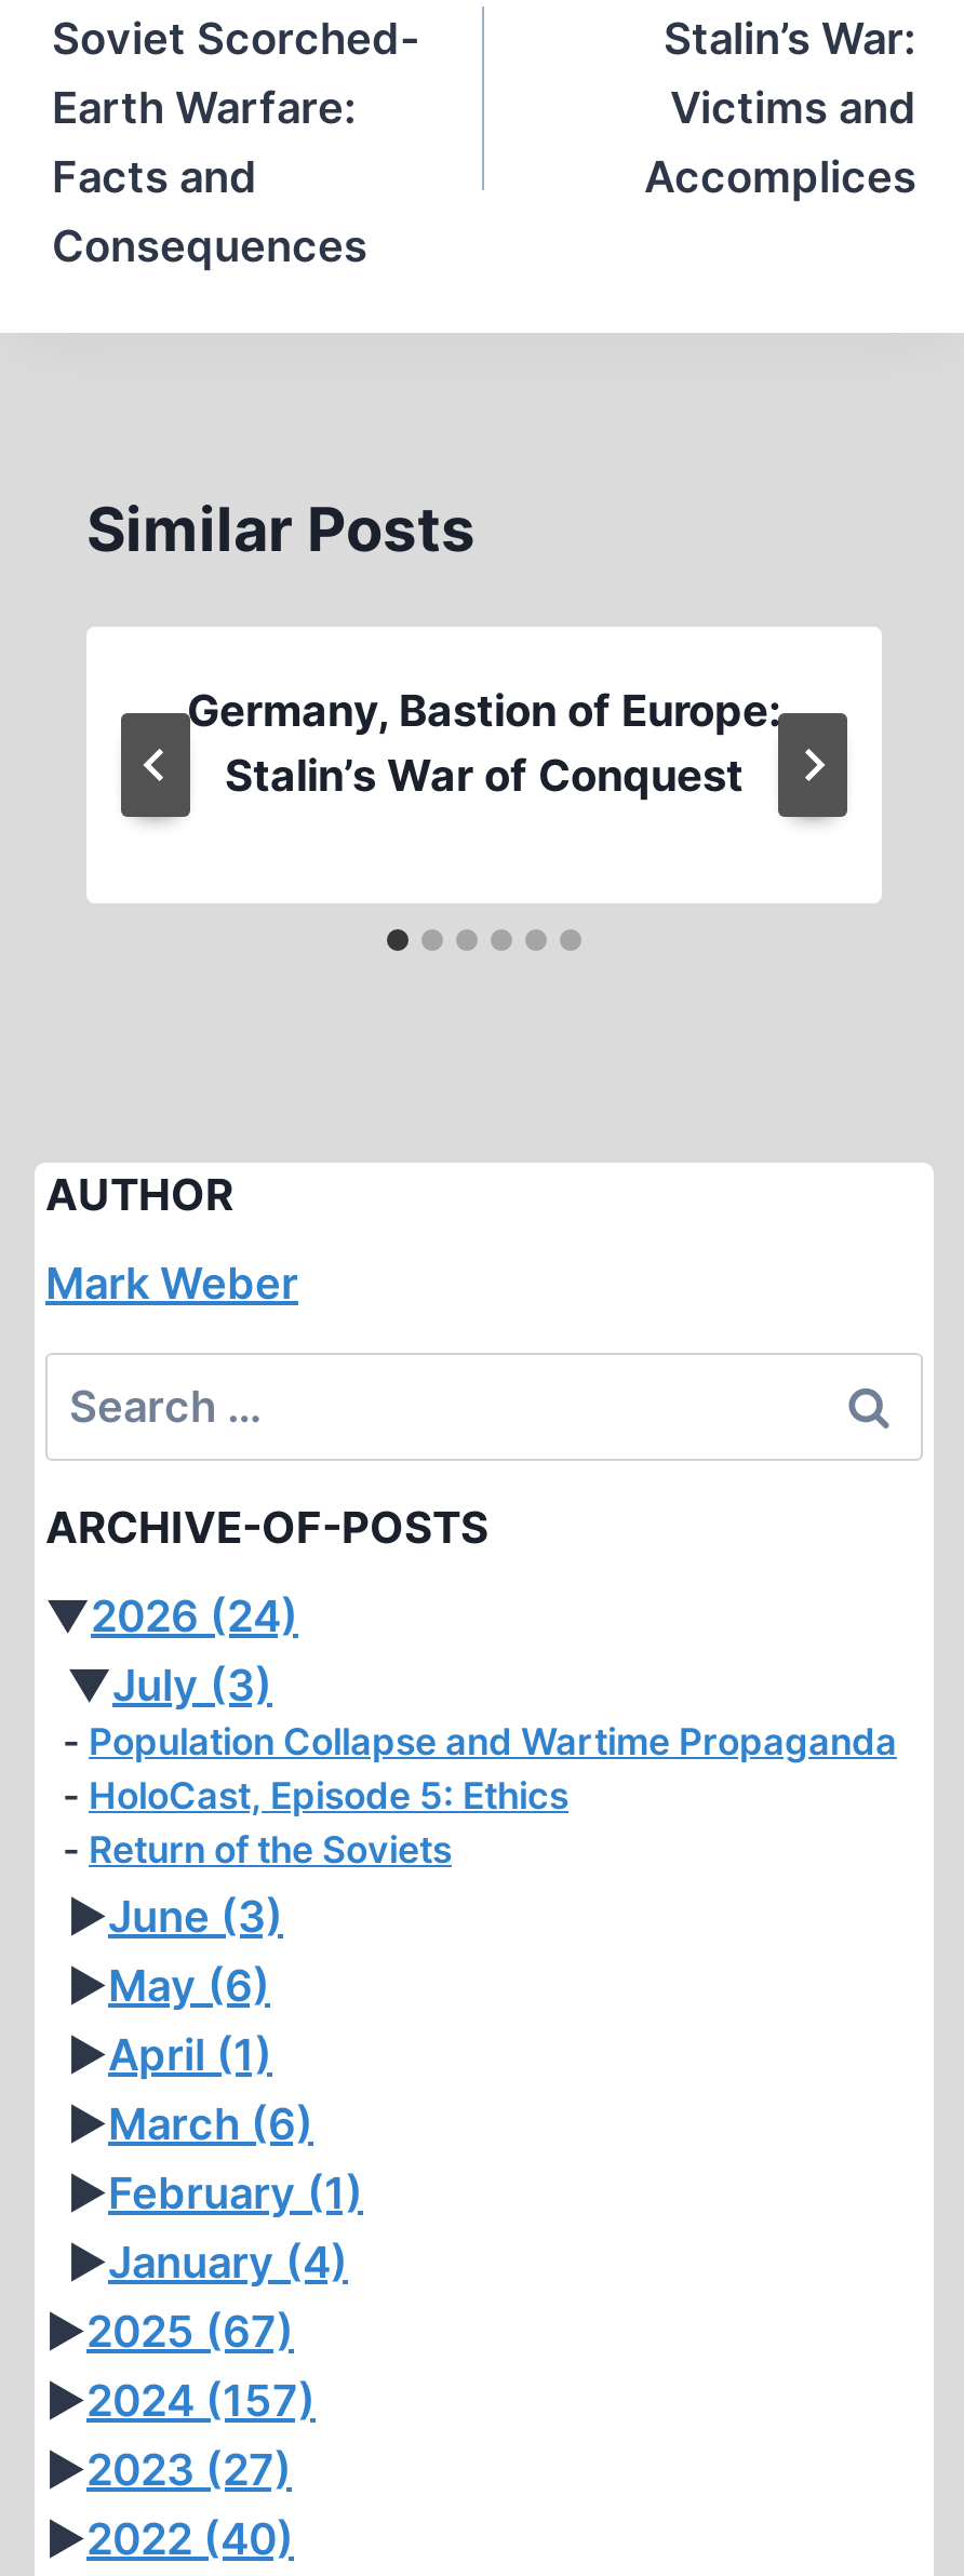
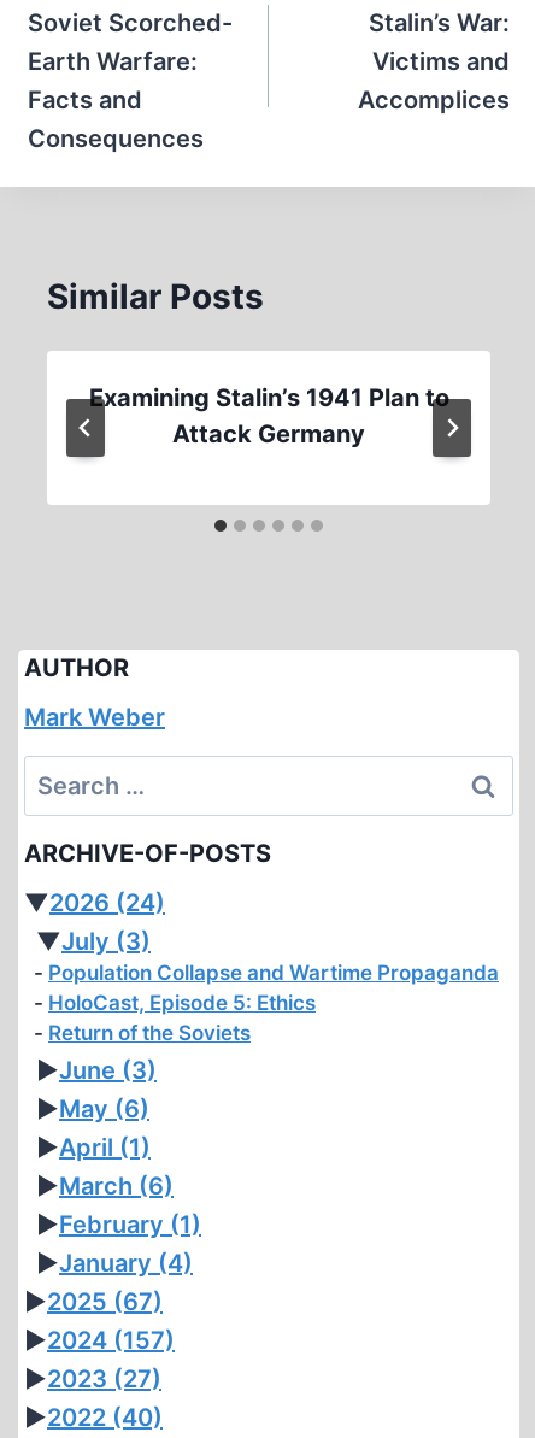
[187,685,781,802] Germany, Bastion of Europe: | Stalin’s War of Conquest -> [89,383,449,448] Examining Stalin’s 1941 Plan to | Attack Germany

